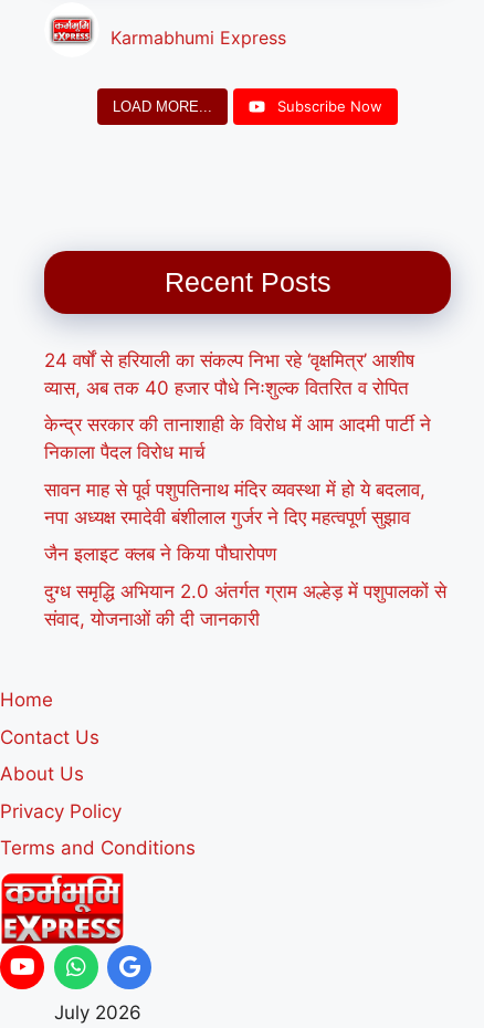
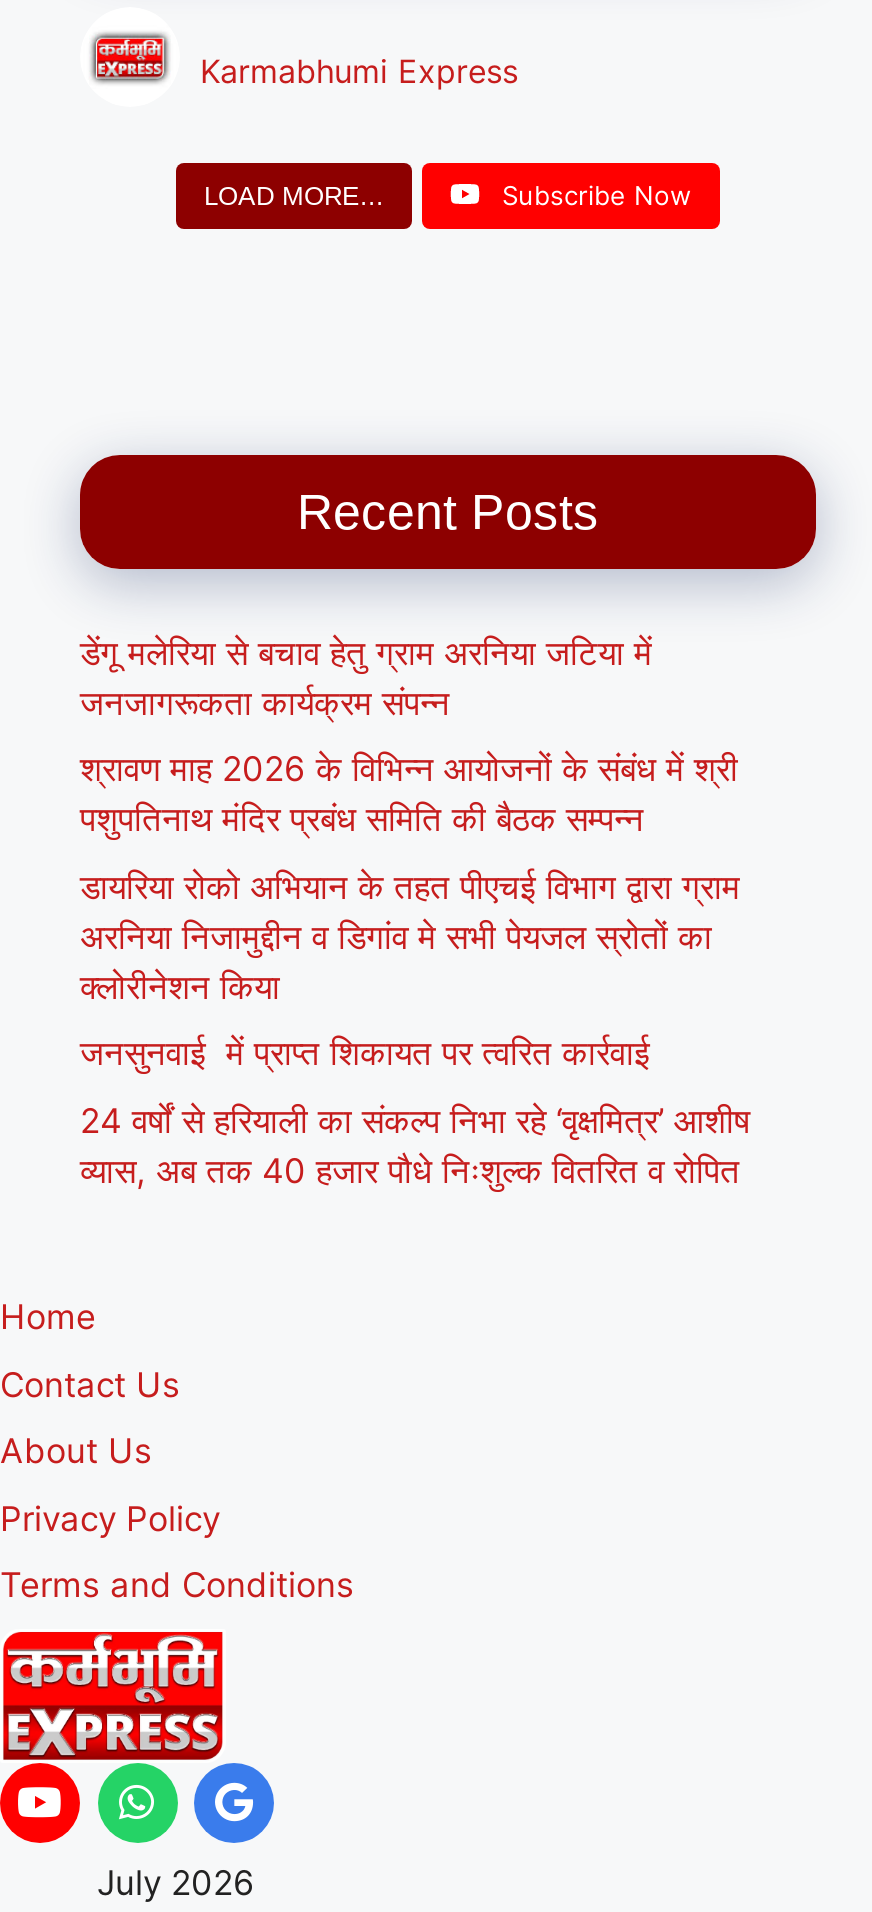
none -> [80,633,740,1074] डेंगू मलेरिया से बचाव हेतु ग्राम अरनिया जटिया में | जनजागरूकता कार्यक्रम संपन्‍न | श्रावण माह 2026 के विभिन्‍न आयो‍जनों के संबंध में श्री | पशुपतिनाथ मंदिर प्रबंध समिति की बैठक सम्‍पन्‍न | डायरिया रोको अभियान के तहत पीएचई विभाग द्वारा ग्राम | अरनिया निजामुद्दीन व डिगांव मे सभी पेयजल स्रोतों का | क्लोरीनेशन किया | जनसुनवाई में प्राप्त शिकायत पर त्वरित कार्रवाई
moved [44,349,414,398] -> [80,1101,750,1191]: 24 वर्षों से हरियाली का संकल्प निभा रहे ‘वृक्षमित्र’ आशीष | व्यास, अब तक 40 हजार पौधे निःशुल्क वितरित व रोपित
[44,413,446,630] केन्द्र सरकार की तानाशाही के विरोध में आम आदमी पार्टी ने | निकाला पैदल विरोध मार्च | सावन माह से पूर्व पशुपतिनाथ मंदिर व्यवस्था में हो ये बदलाव, | नपा अध्यक्ष रमादेवी बंशीलाल गुर्जर ने दिए महत्वपूर्ण सुझाव | जैन इलाइट क्लब ने किया पौघारोपण | दुग्ध समृद्धि अभियान 2.0 अंतर्गत ग्राम अल्हेड़ में पशुपालकों से | संवाद, योजनाओं की दी जानकारी -> none

